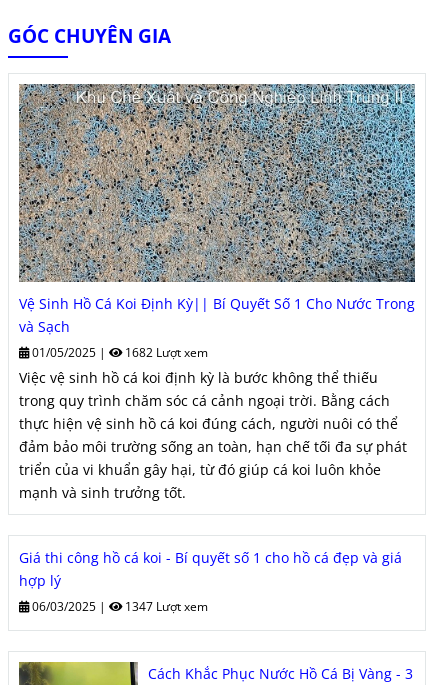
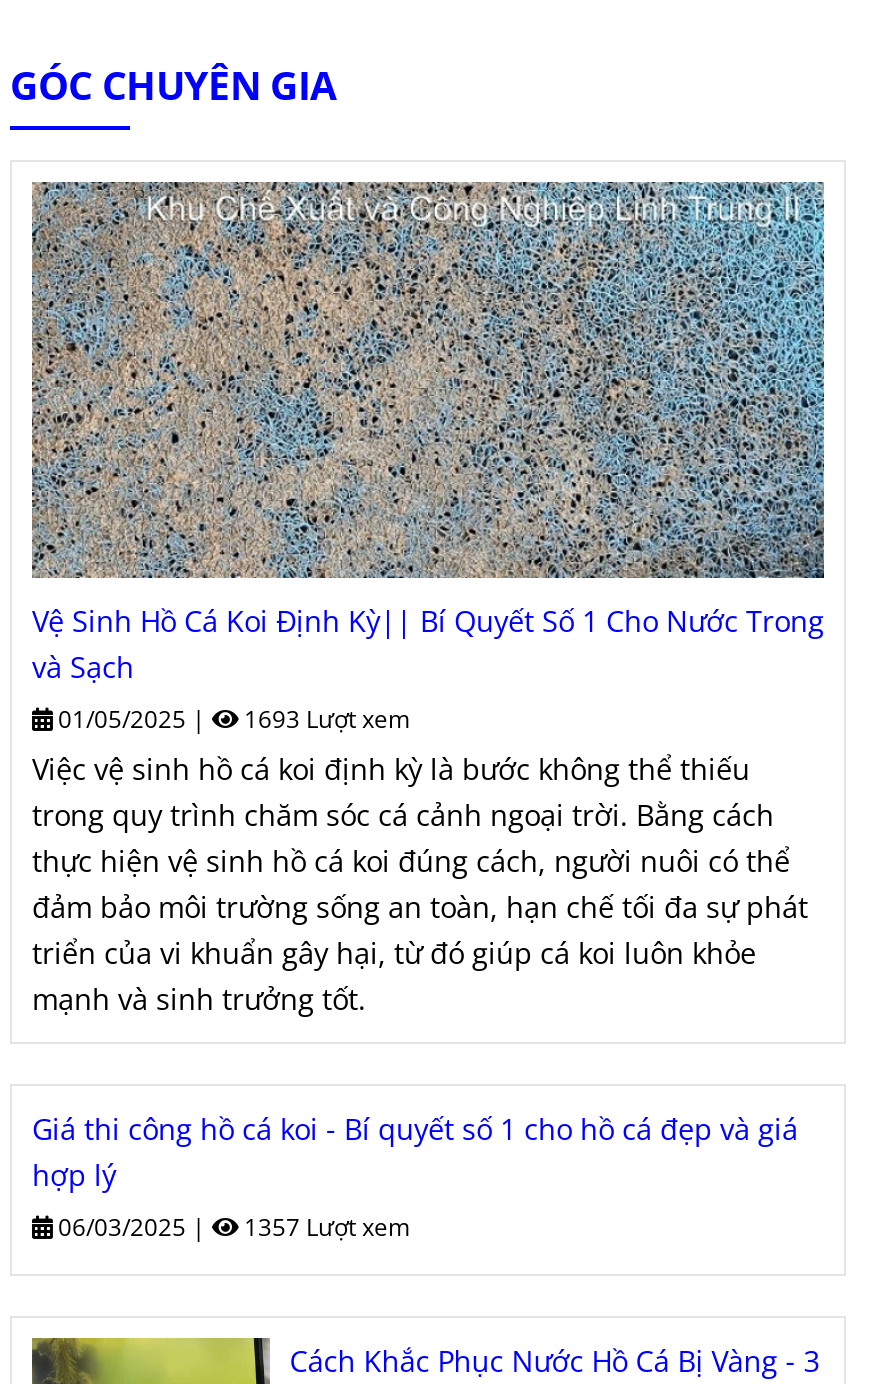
[122,344,208,360] 1682 Lượt xem -> [238,702,410,734] 1693 Lượt xem
[122,598,208,614] 1347 Lượt xem -> [238,1210,410,1242] 1357 Lượt xem

